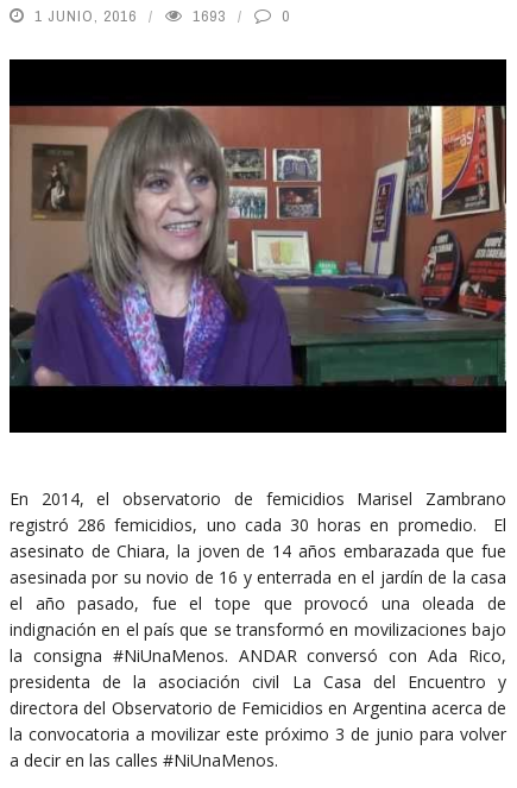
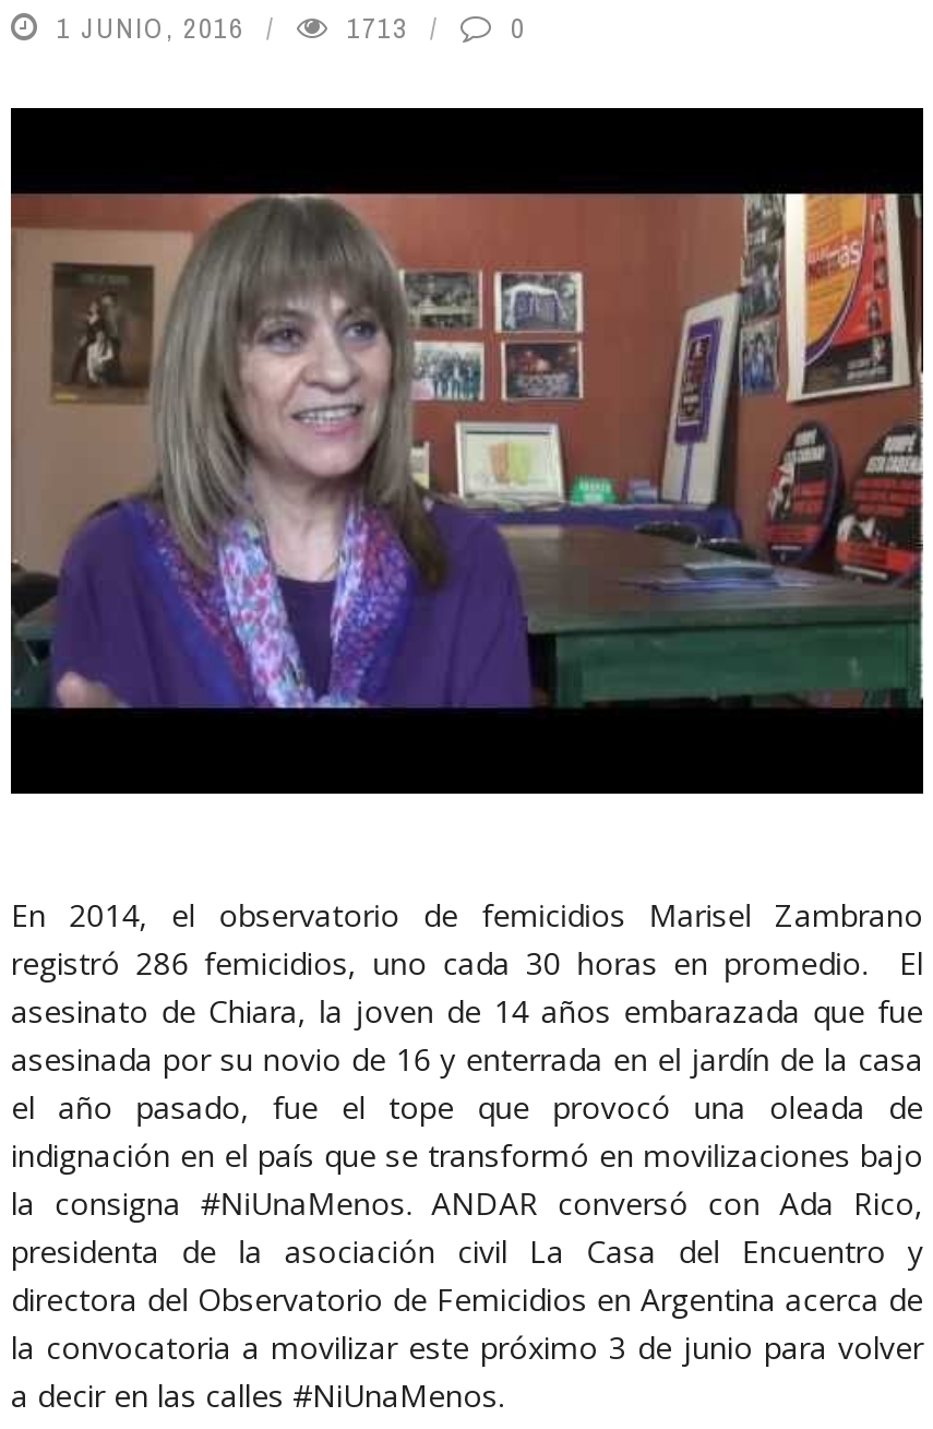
[193,7,226,27] 1693 -> [347,11,408,48] 1713

